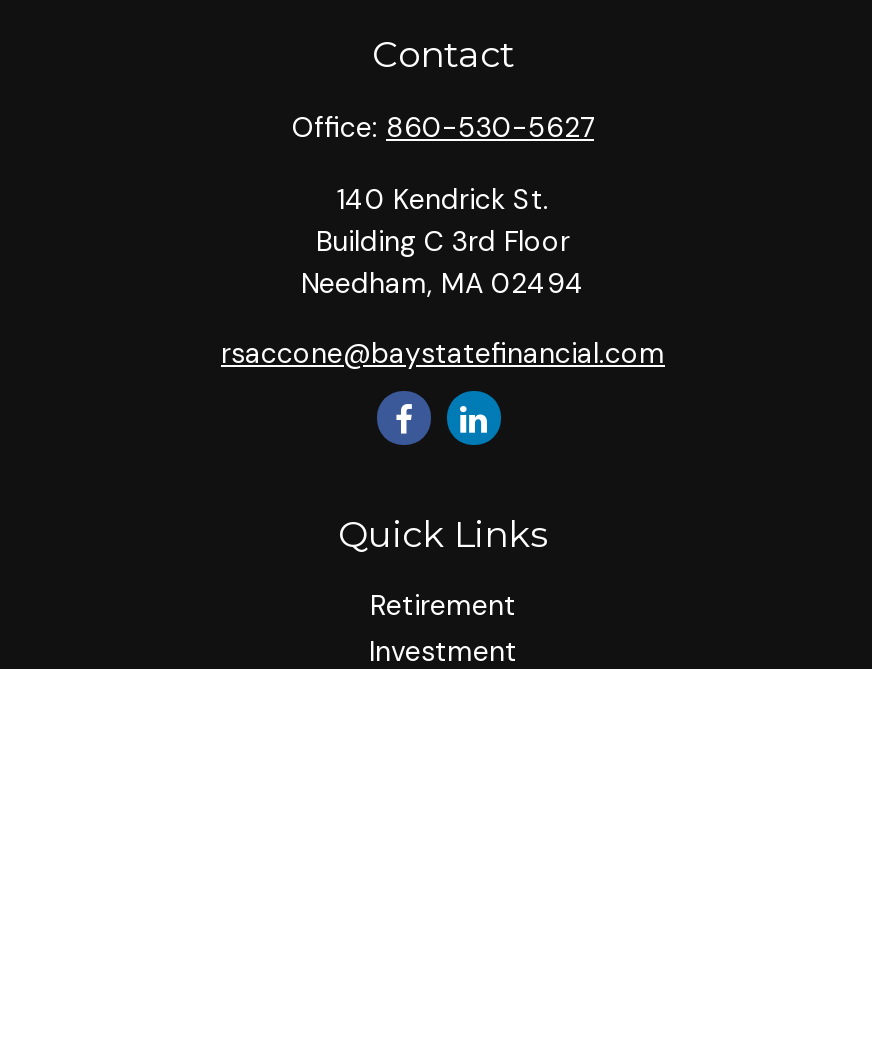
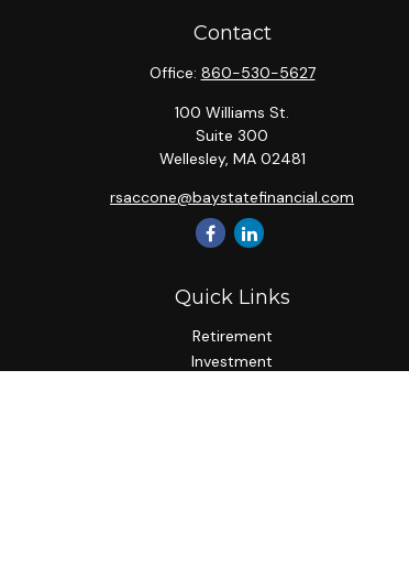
[301,181,585,301] 140 Kendrick St. | Building C 3rd Floor | Needham, MA 02494 -> [159,102,305,168] 100 Williams St. | Suite 300 | Wellesley, MA 02481

